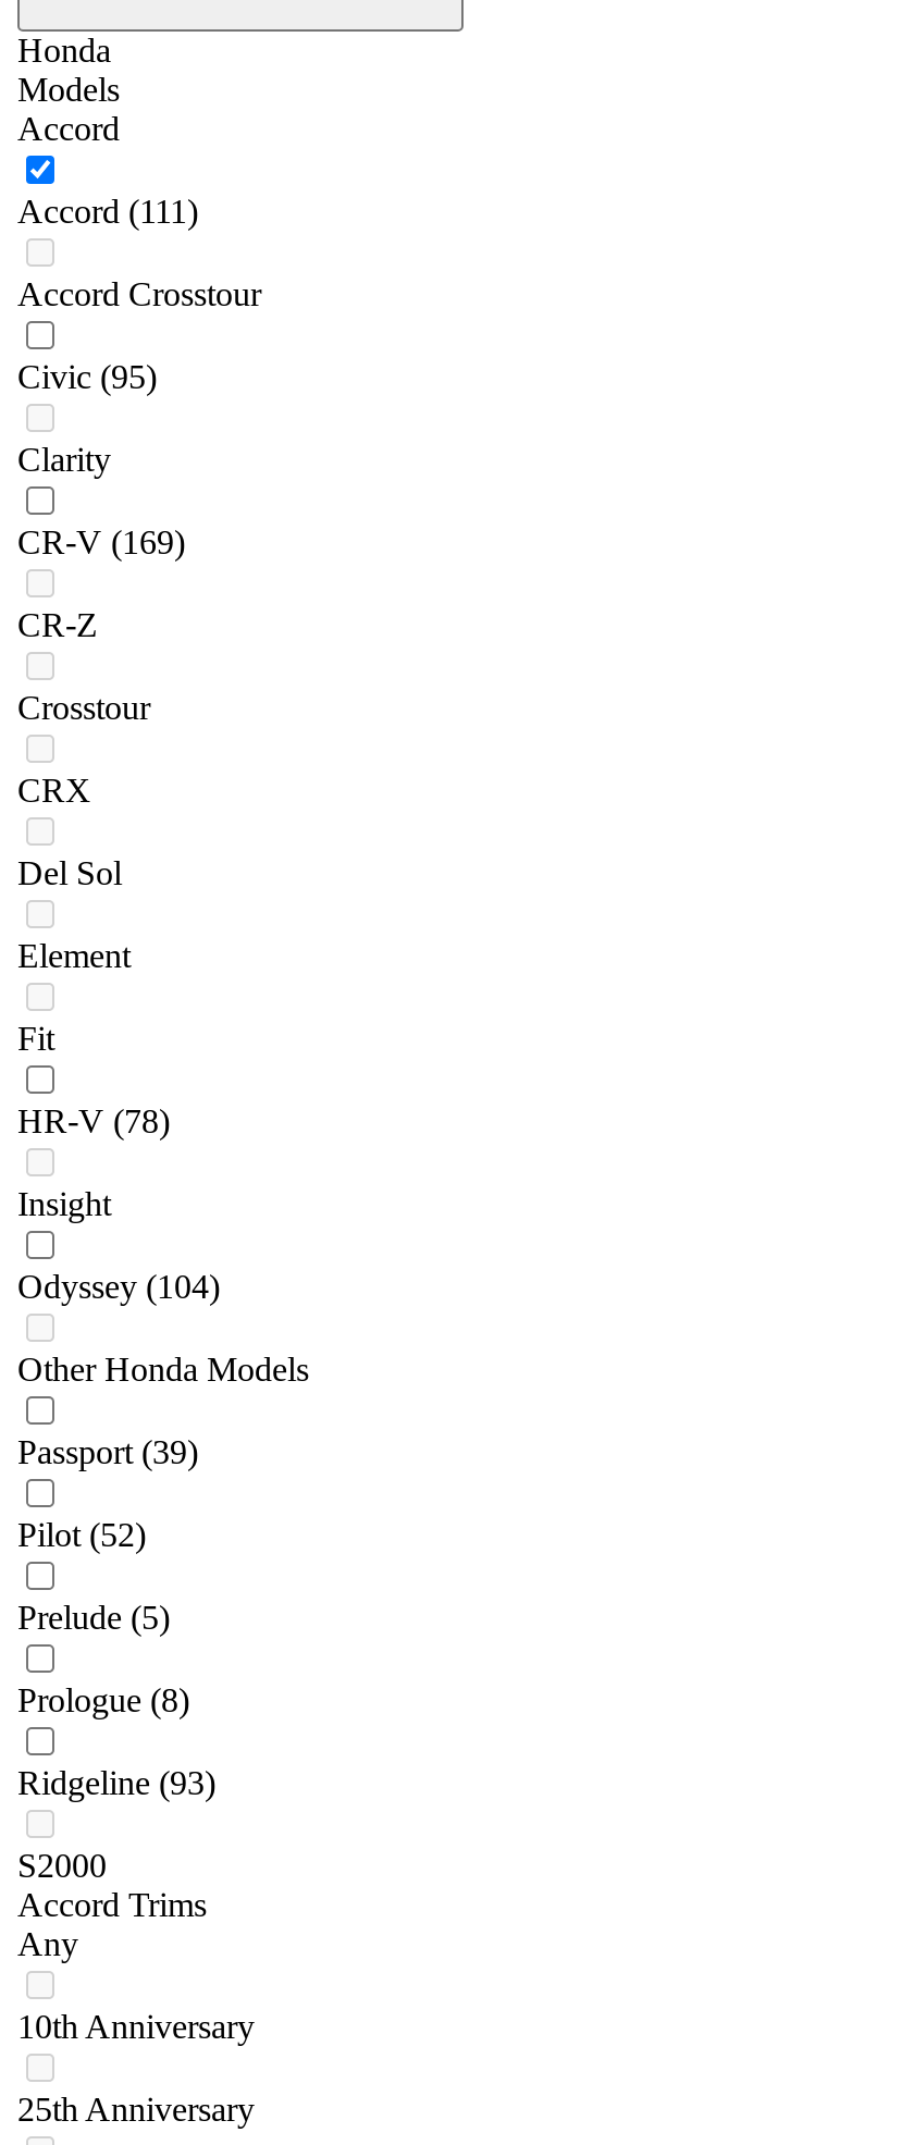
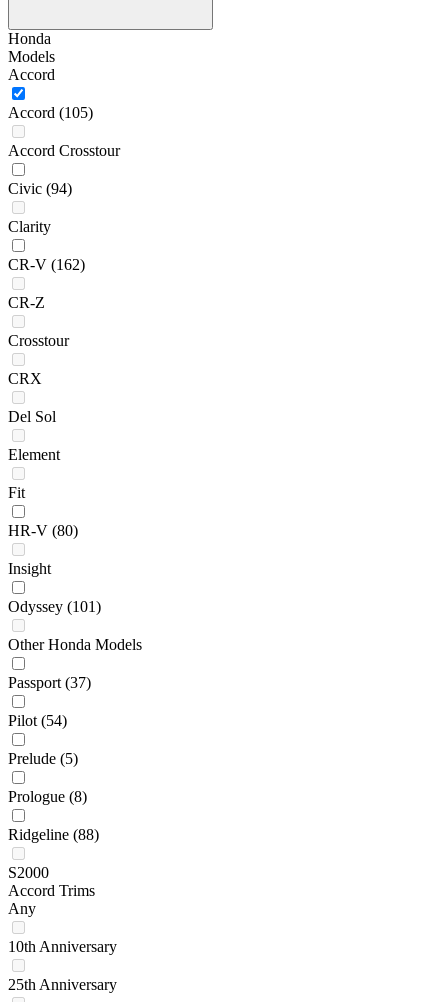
[17,193,198,230] Accord (111) -> [8,104,93,121] Accord (105)
[17,359,157,396] Civic (95) -> [8,180,72,197] Civic (94)
[17,524,185,561] CR-V (169) -> [8,256,85,273] CR-V (162)
[17,1103,170,1140] HR-V (78) -> [8,522,78,539] HR-V (80)
[17,1269,220,1306] Odyssey (104) -> [8,598,101,615] Odyssey (101)
[17,1434,198,1471] Passport (39) -> [8,674,91,691] Passport (37)
[17,1517,146,1554] Pilot (52) -> [8,712,67,729] Pilot (54)
[17,1765,215,1802] Ridgeline (93) -> [8,826,99,843] Ridgeline (88)

